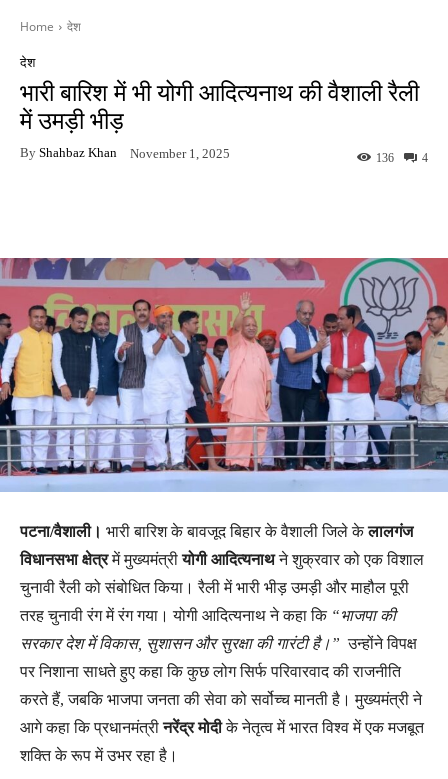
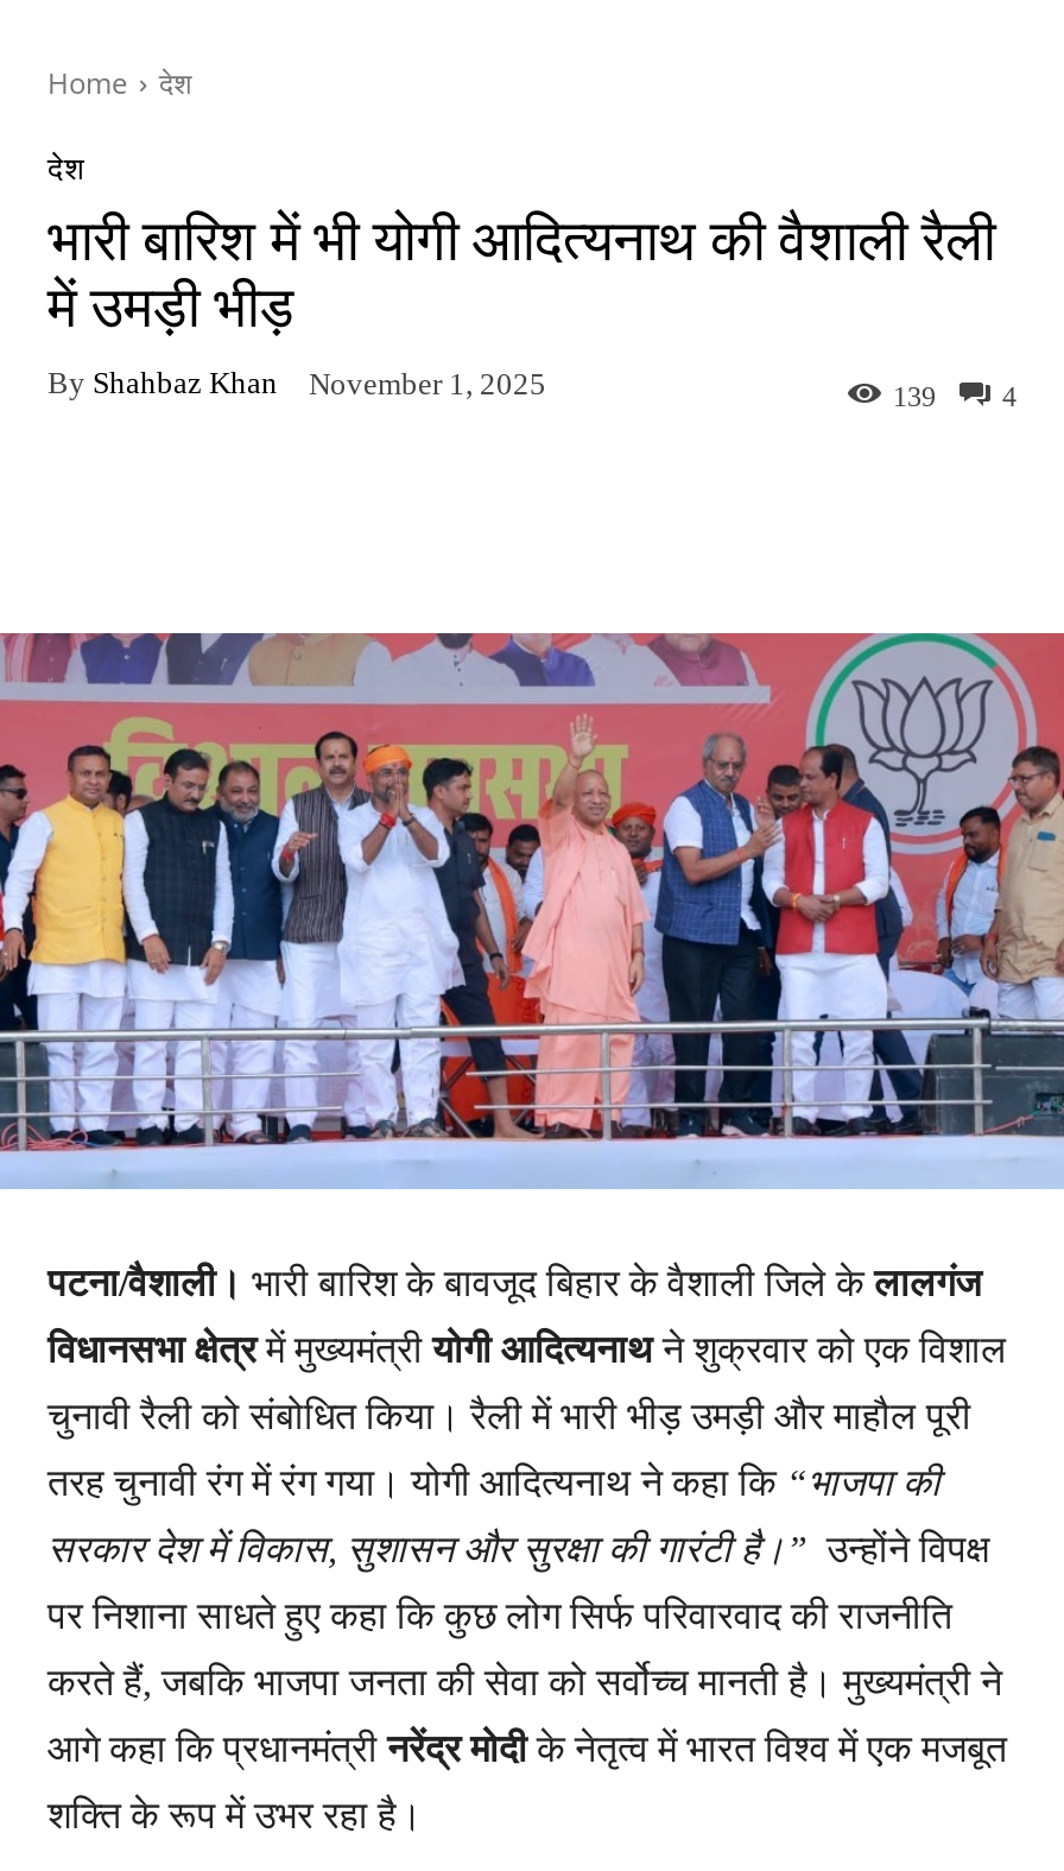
[376,151,428,165] 136 4 -> [893,379,1016,413] 139 4

